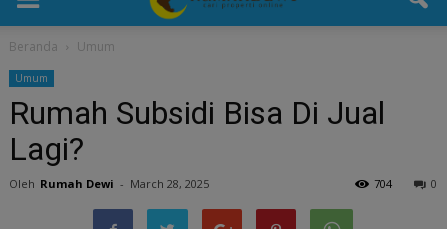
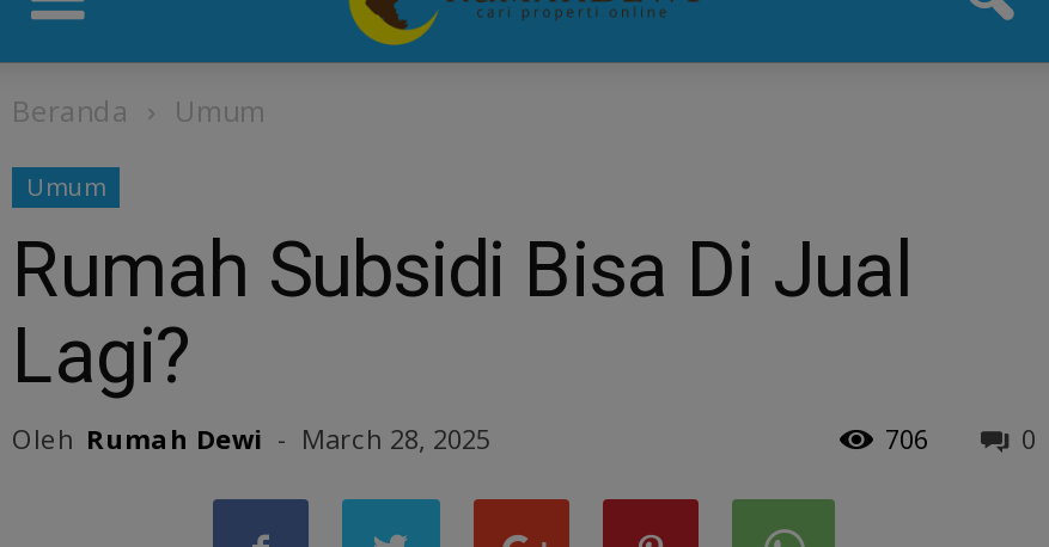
[374,176,392,191] 704 -> [885,420,928,456] 706

